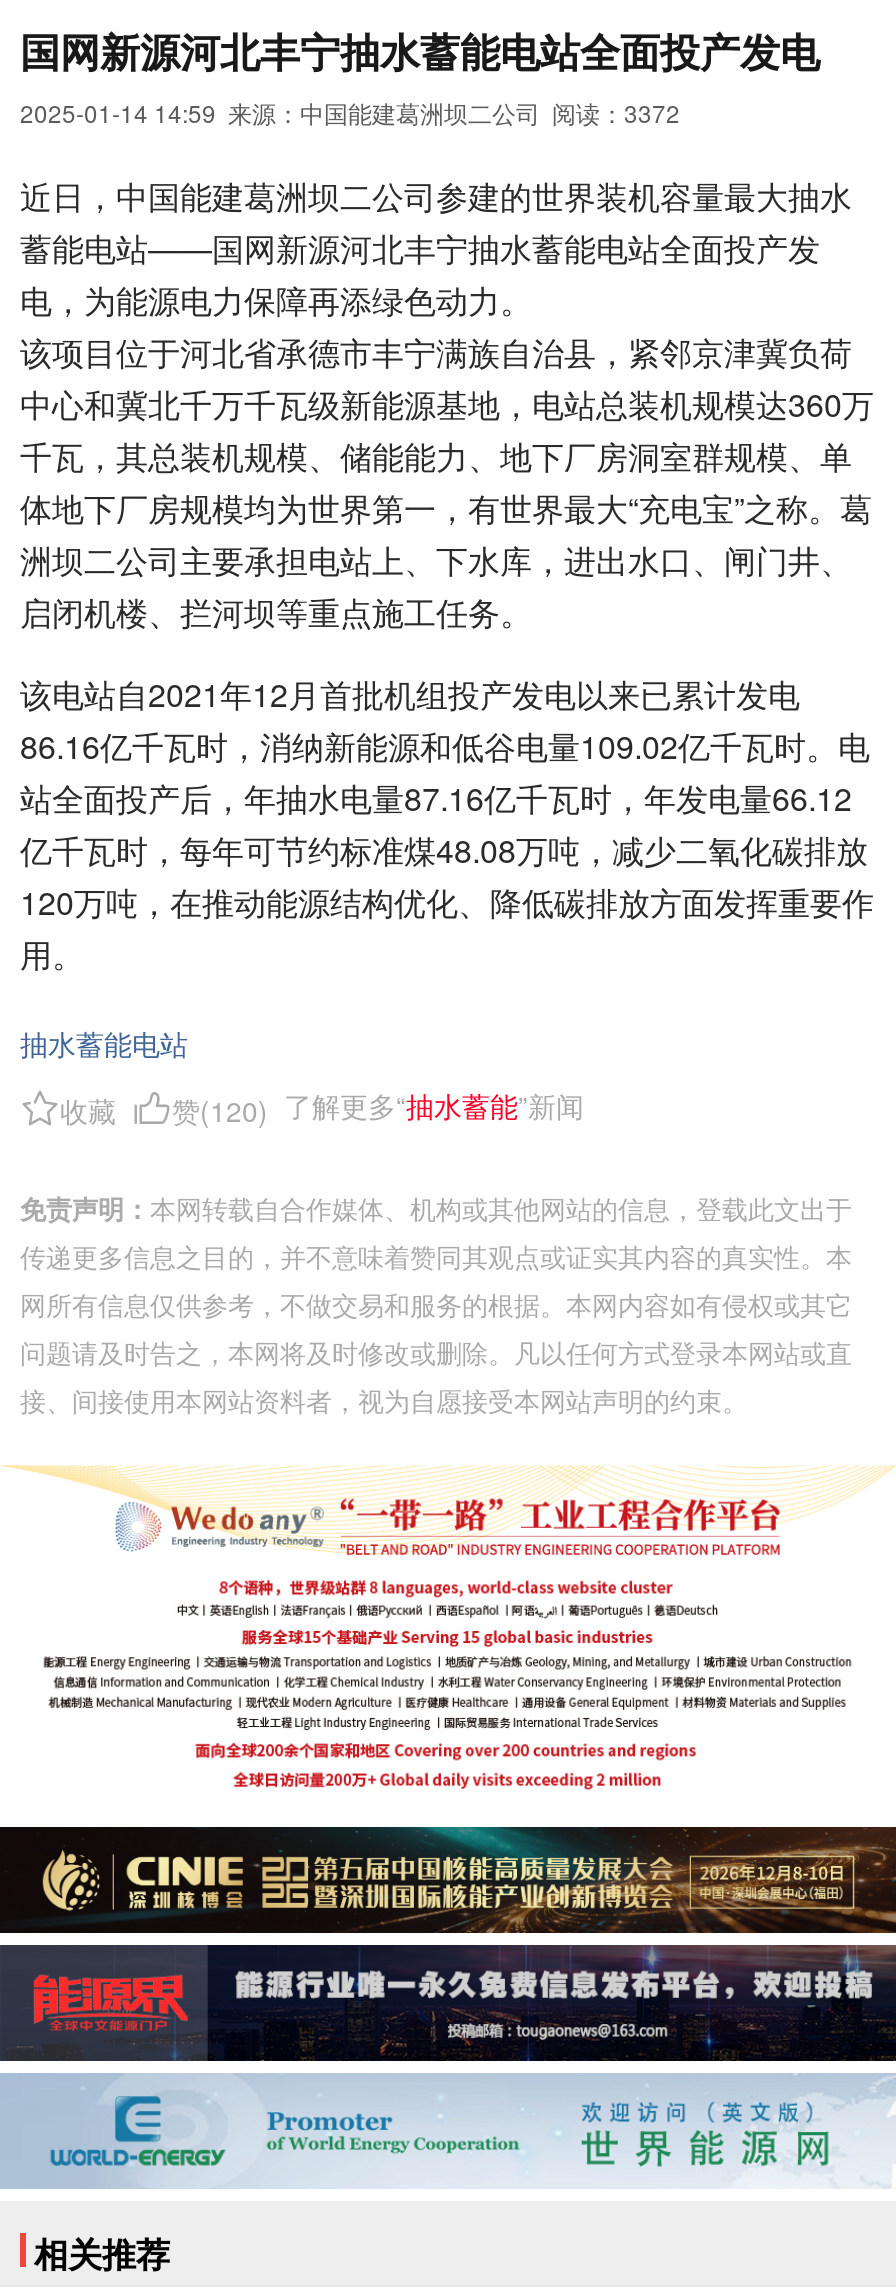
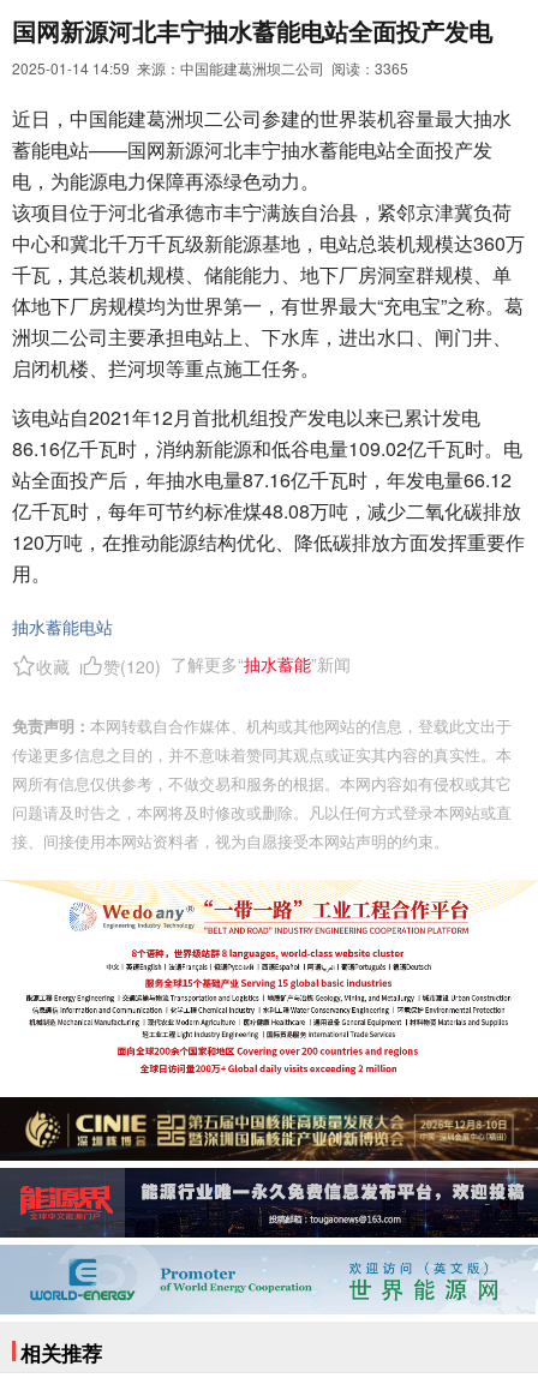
[20,95,680,129] 2025-01-14 14:59 来源：中国能建葛洲坝二公司 阅读：3372 -> [12,58,408,78] 2025-01-14 14:59 来源：中国能建葛洲坝二公司 阅读：3365

